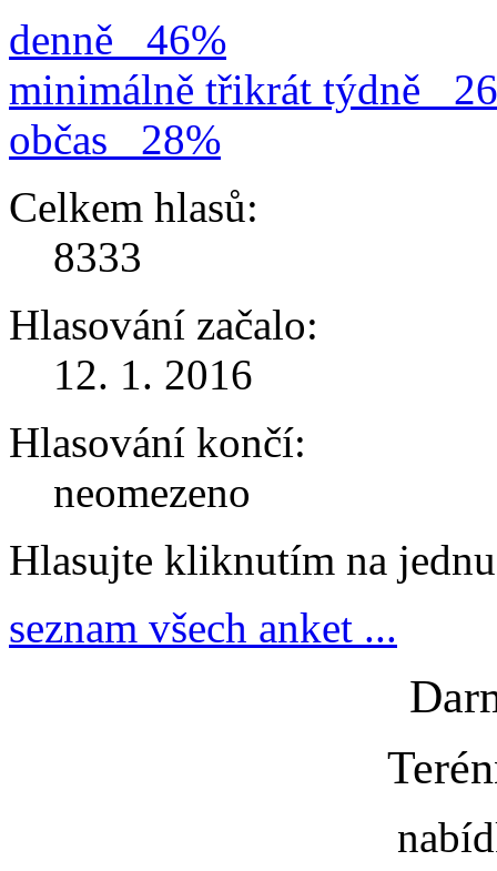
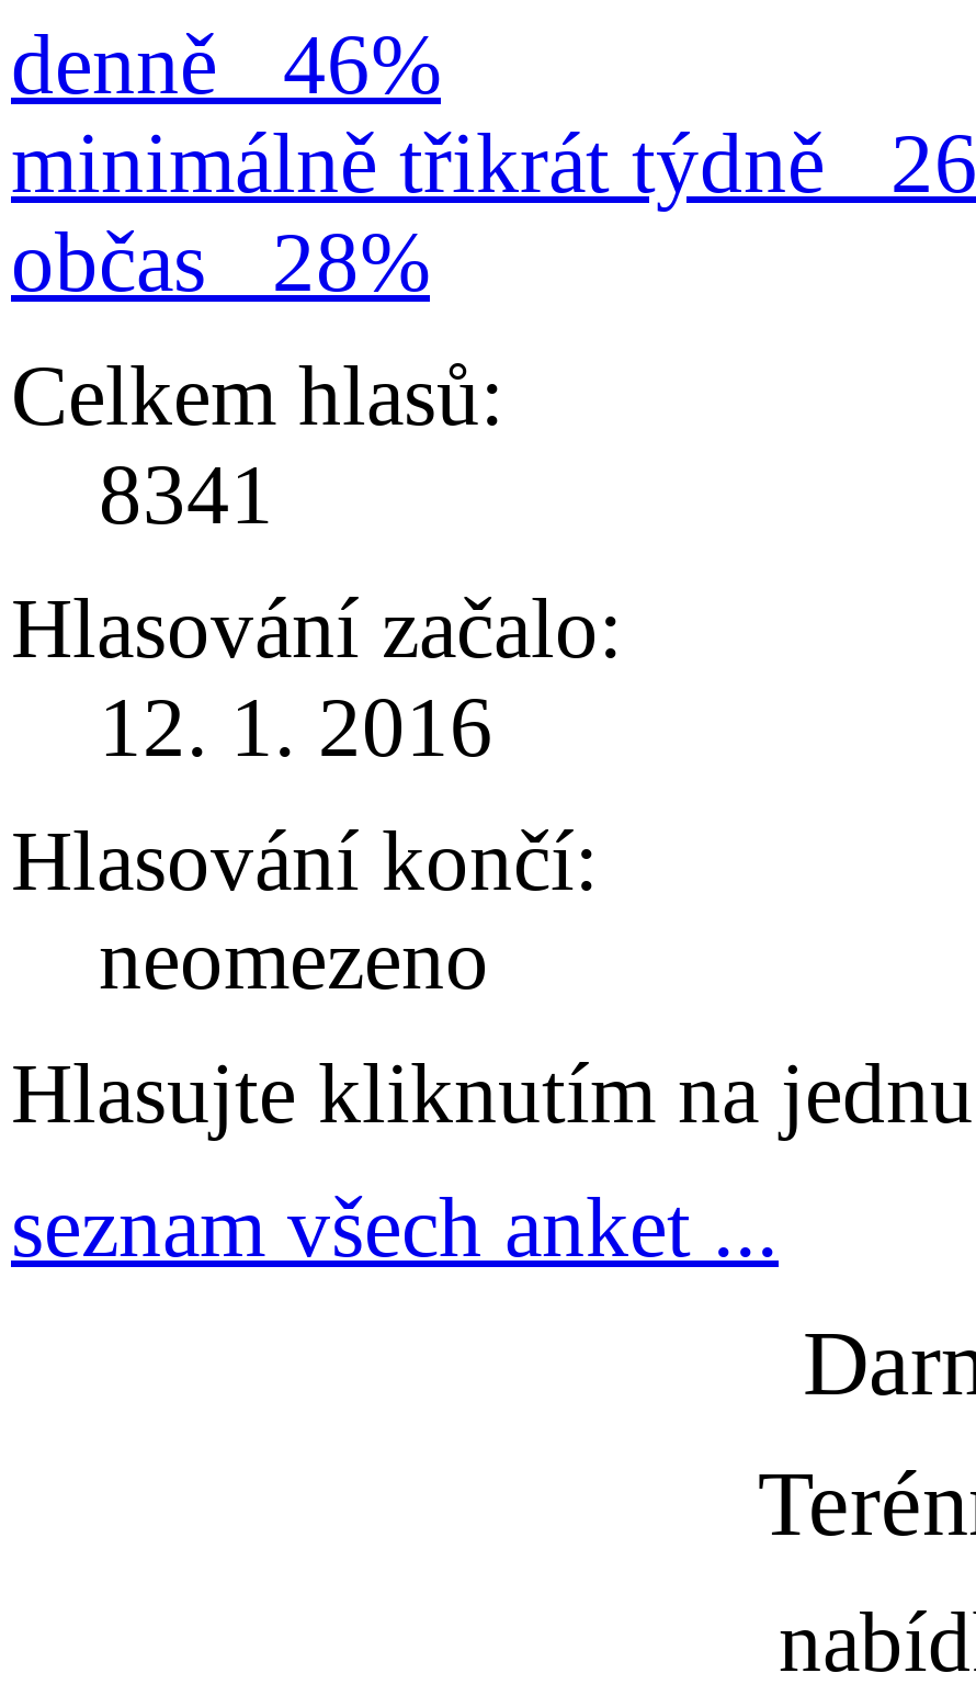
[53,233,142,281] 8333 -> [99,446,274,541] 8341

